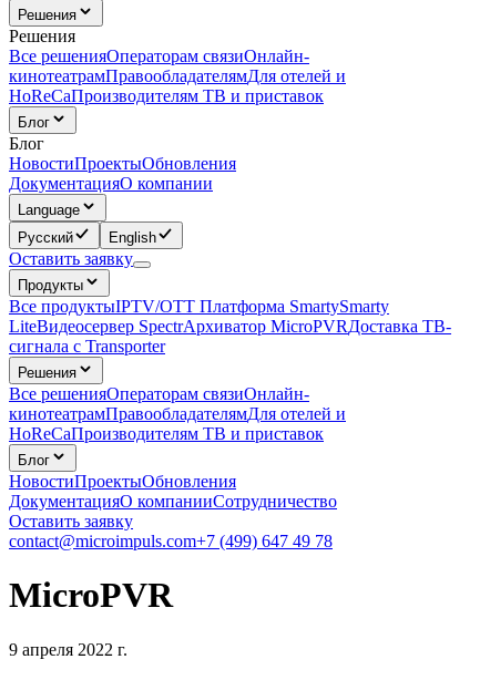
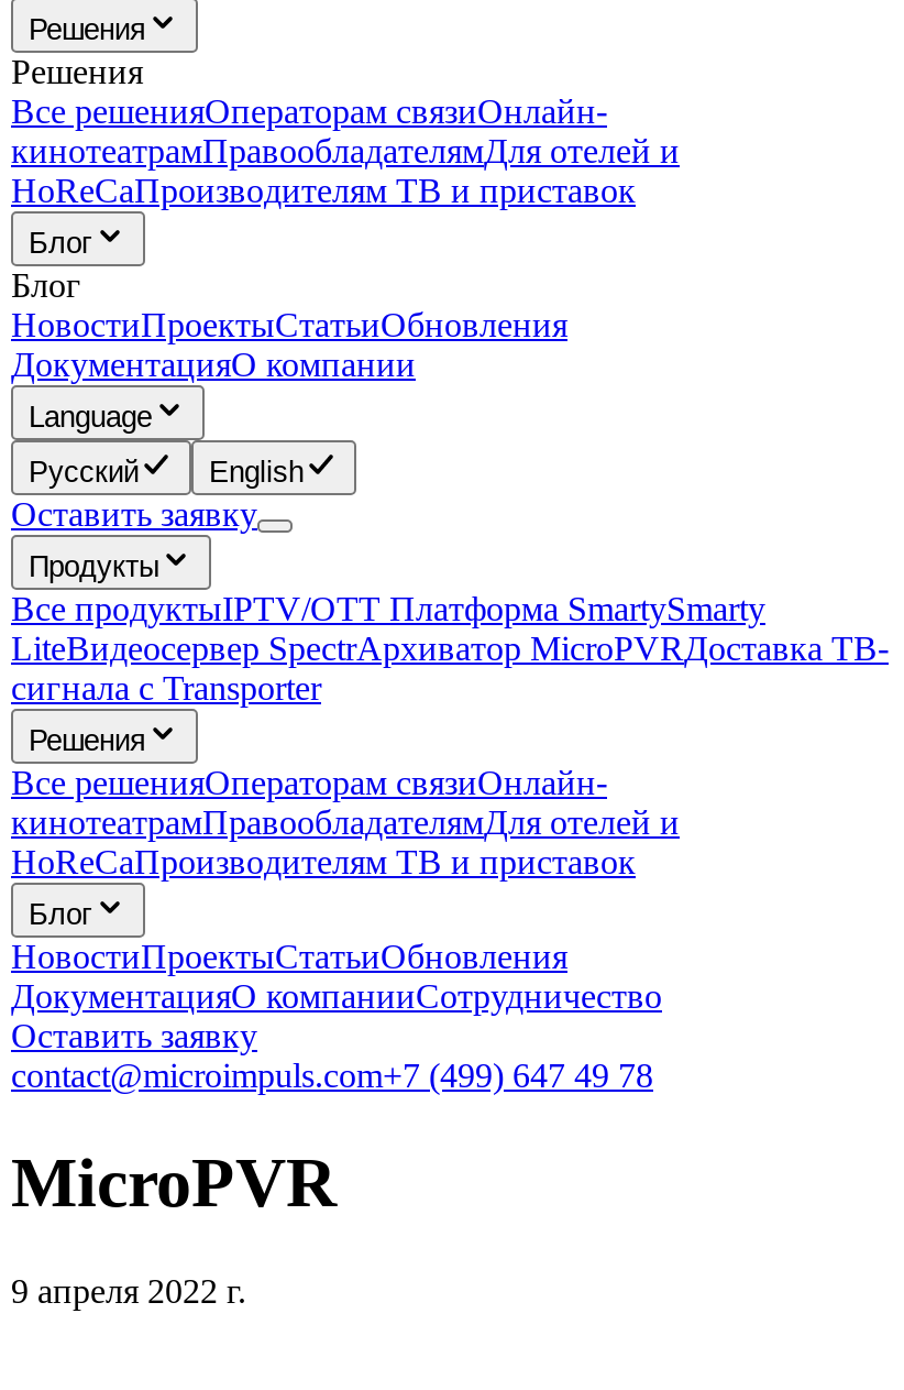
[9,154,236,173] НовостиПроектыОбновления -> [11,306,567,343] НовостиПроектыСтатьиОбновления
[9,472,236,491] НовостиПроектыОбновления -> [11,938,567,975] НовостиПроектыСтатьиОбновления

